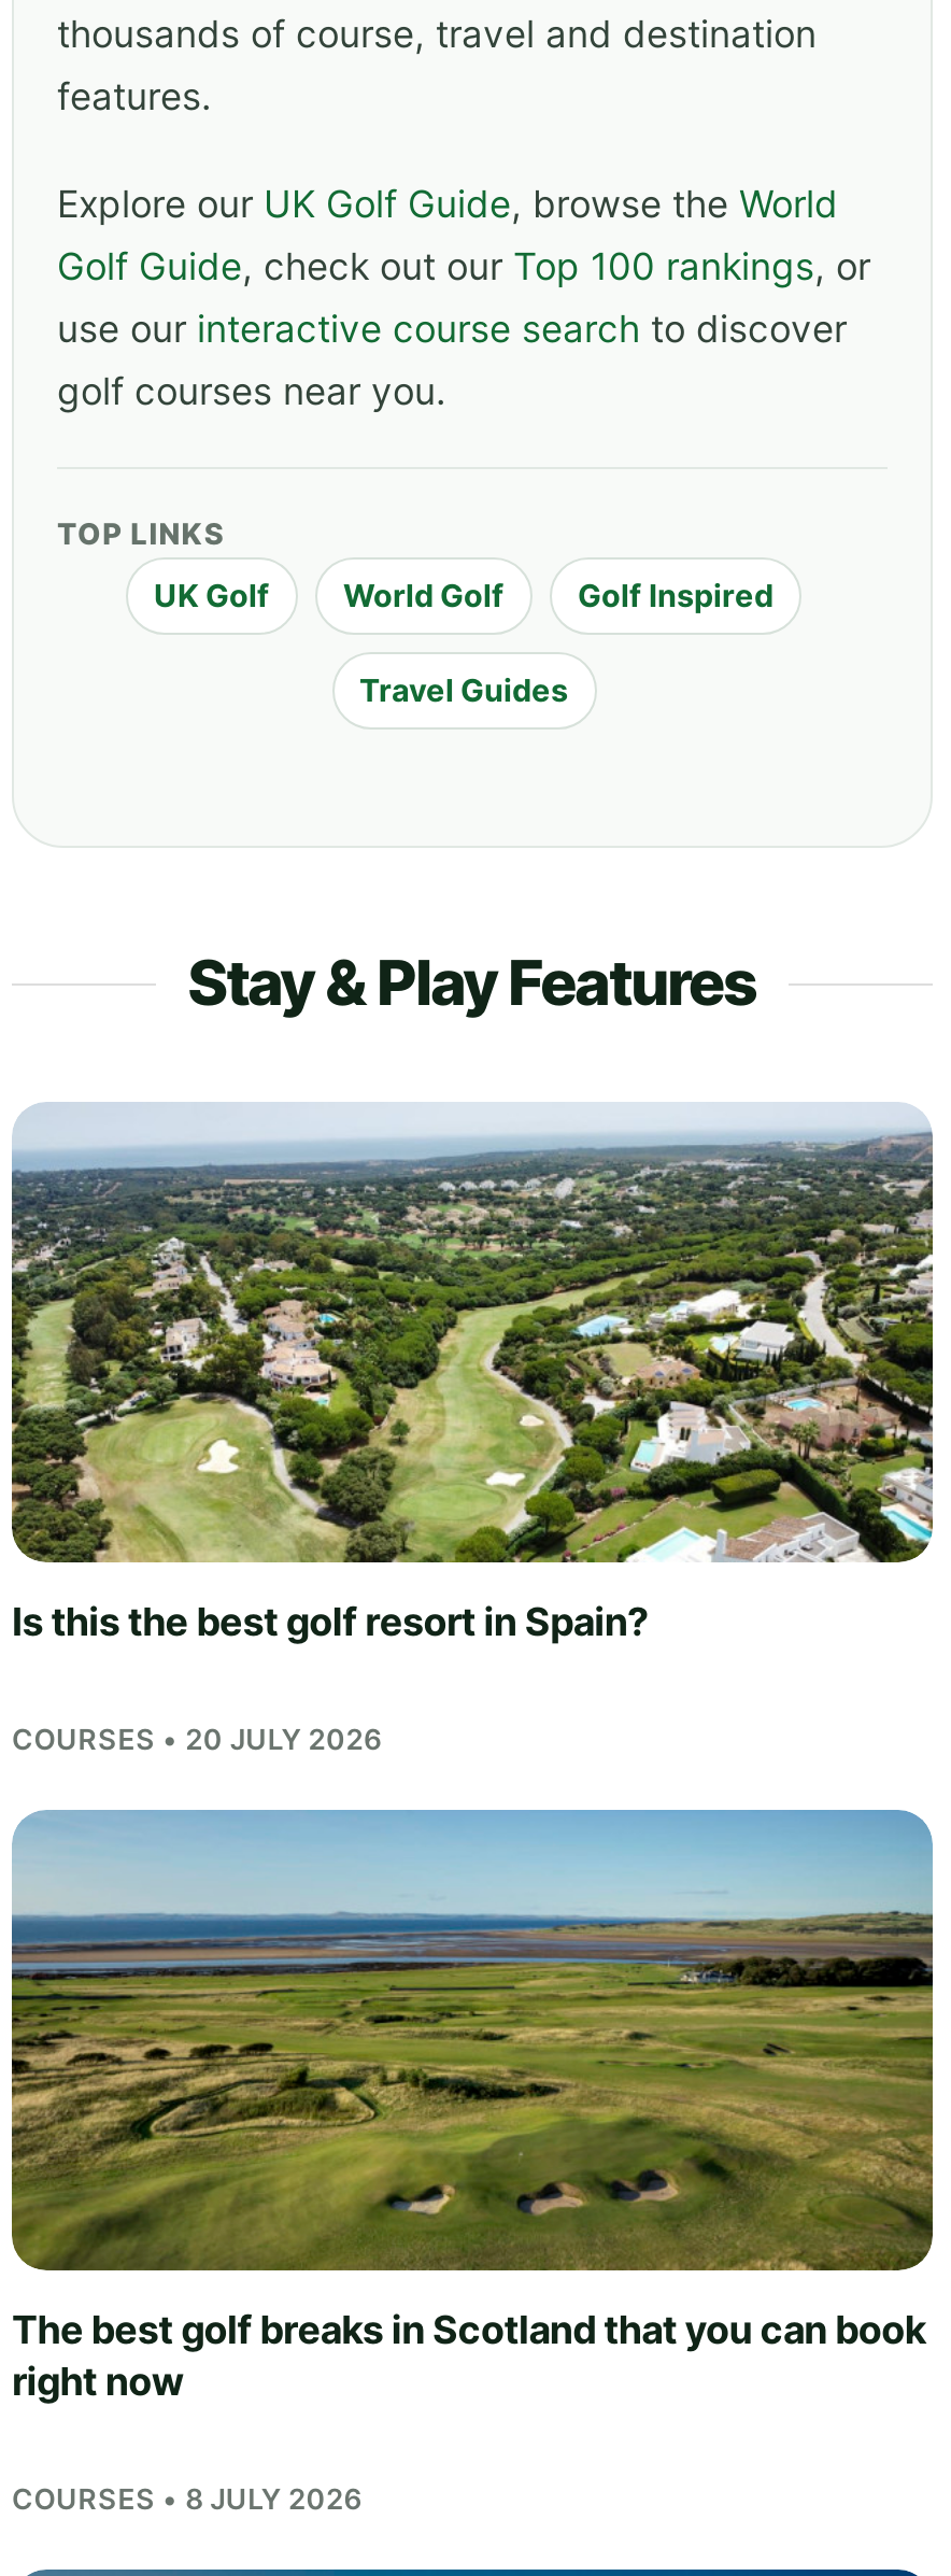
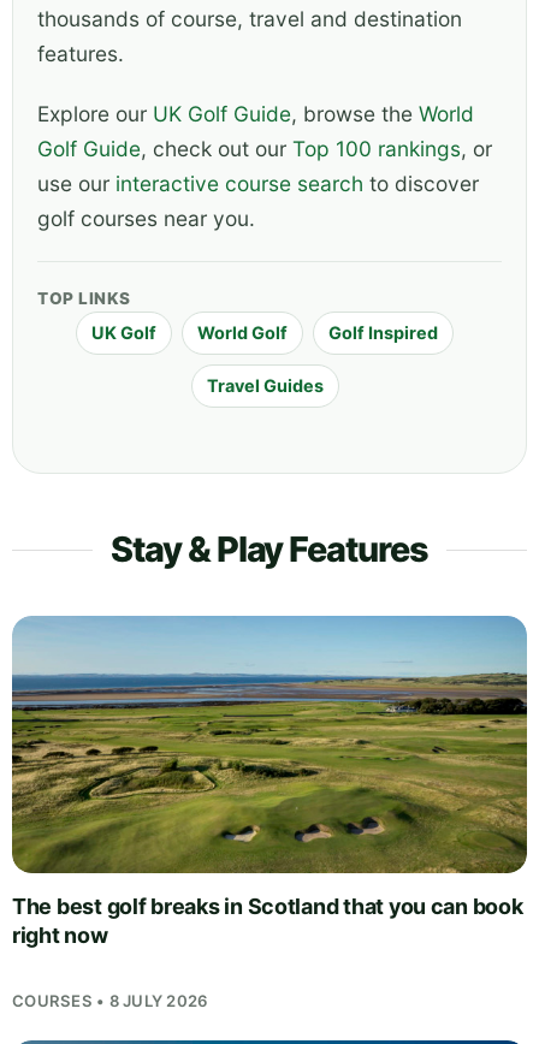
[10,1104,935,1755] [image] | Is this the best golf resort in Spain? | COURSES • 20 JULY 2026 -> none

